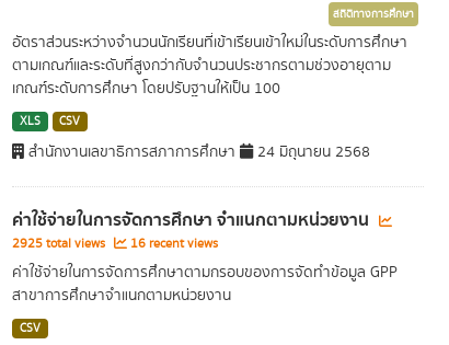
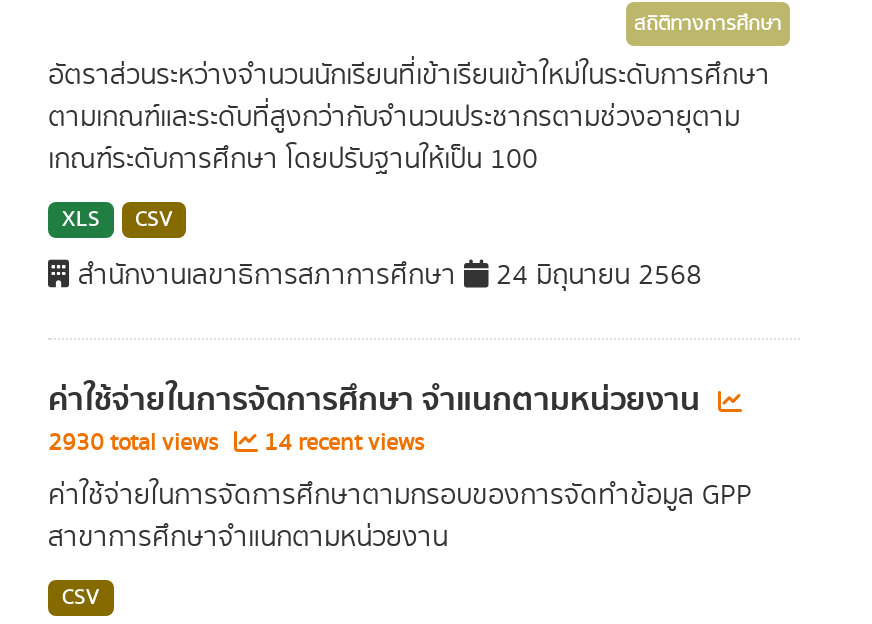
[12,234,108,253] 2925 total views -> [48,426,224,460] 2930 total views
[127,234,218,253] 16 recent views -> [258,426,424,460] 14 recent views

